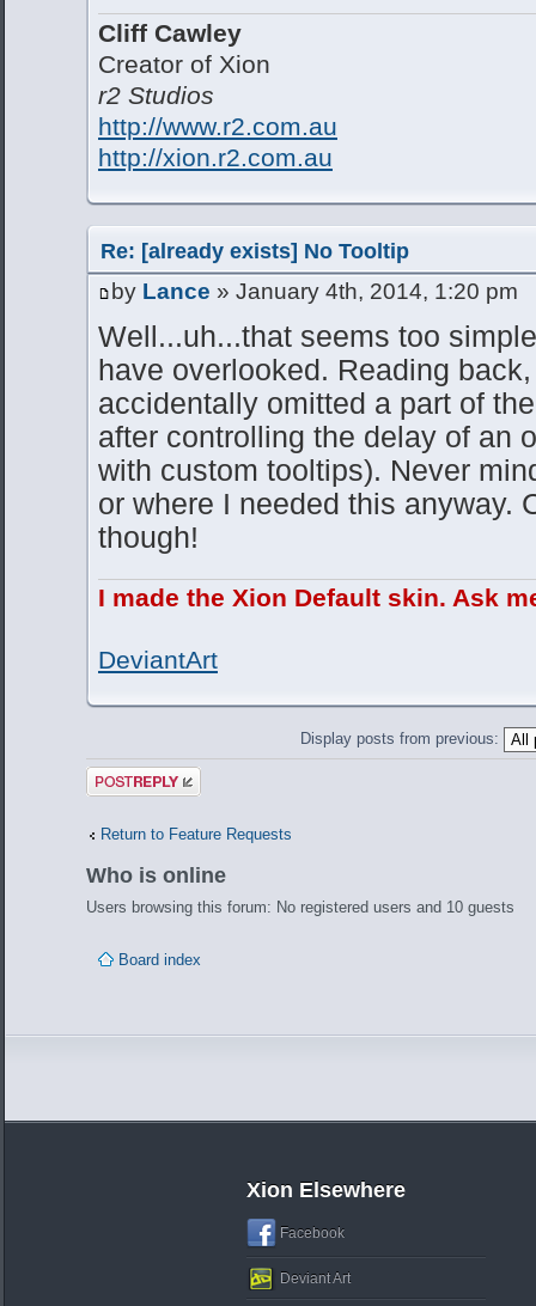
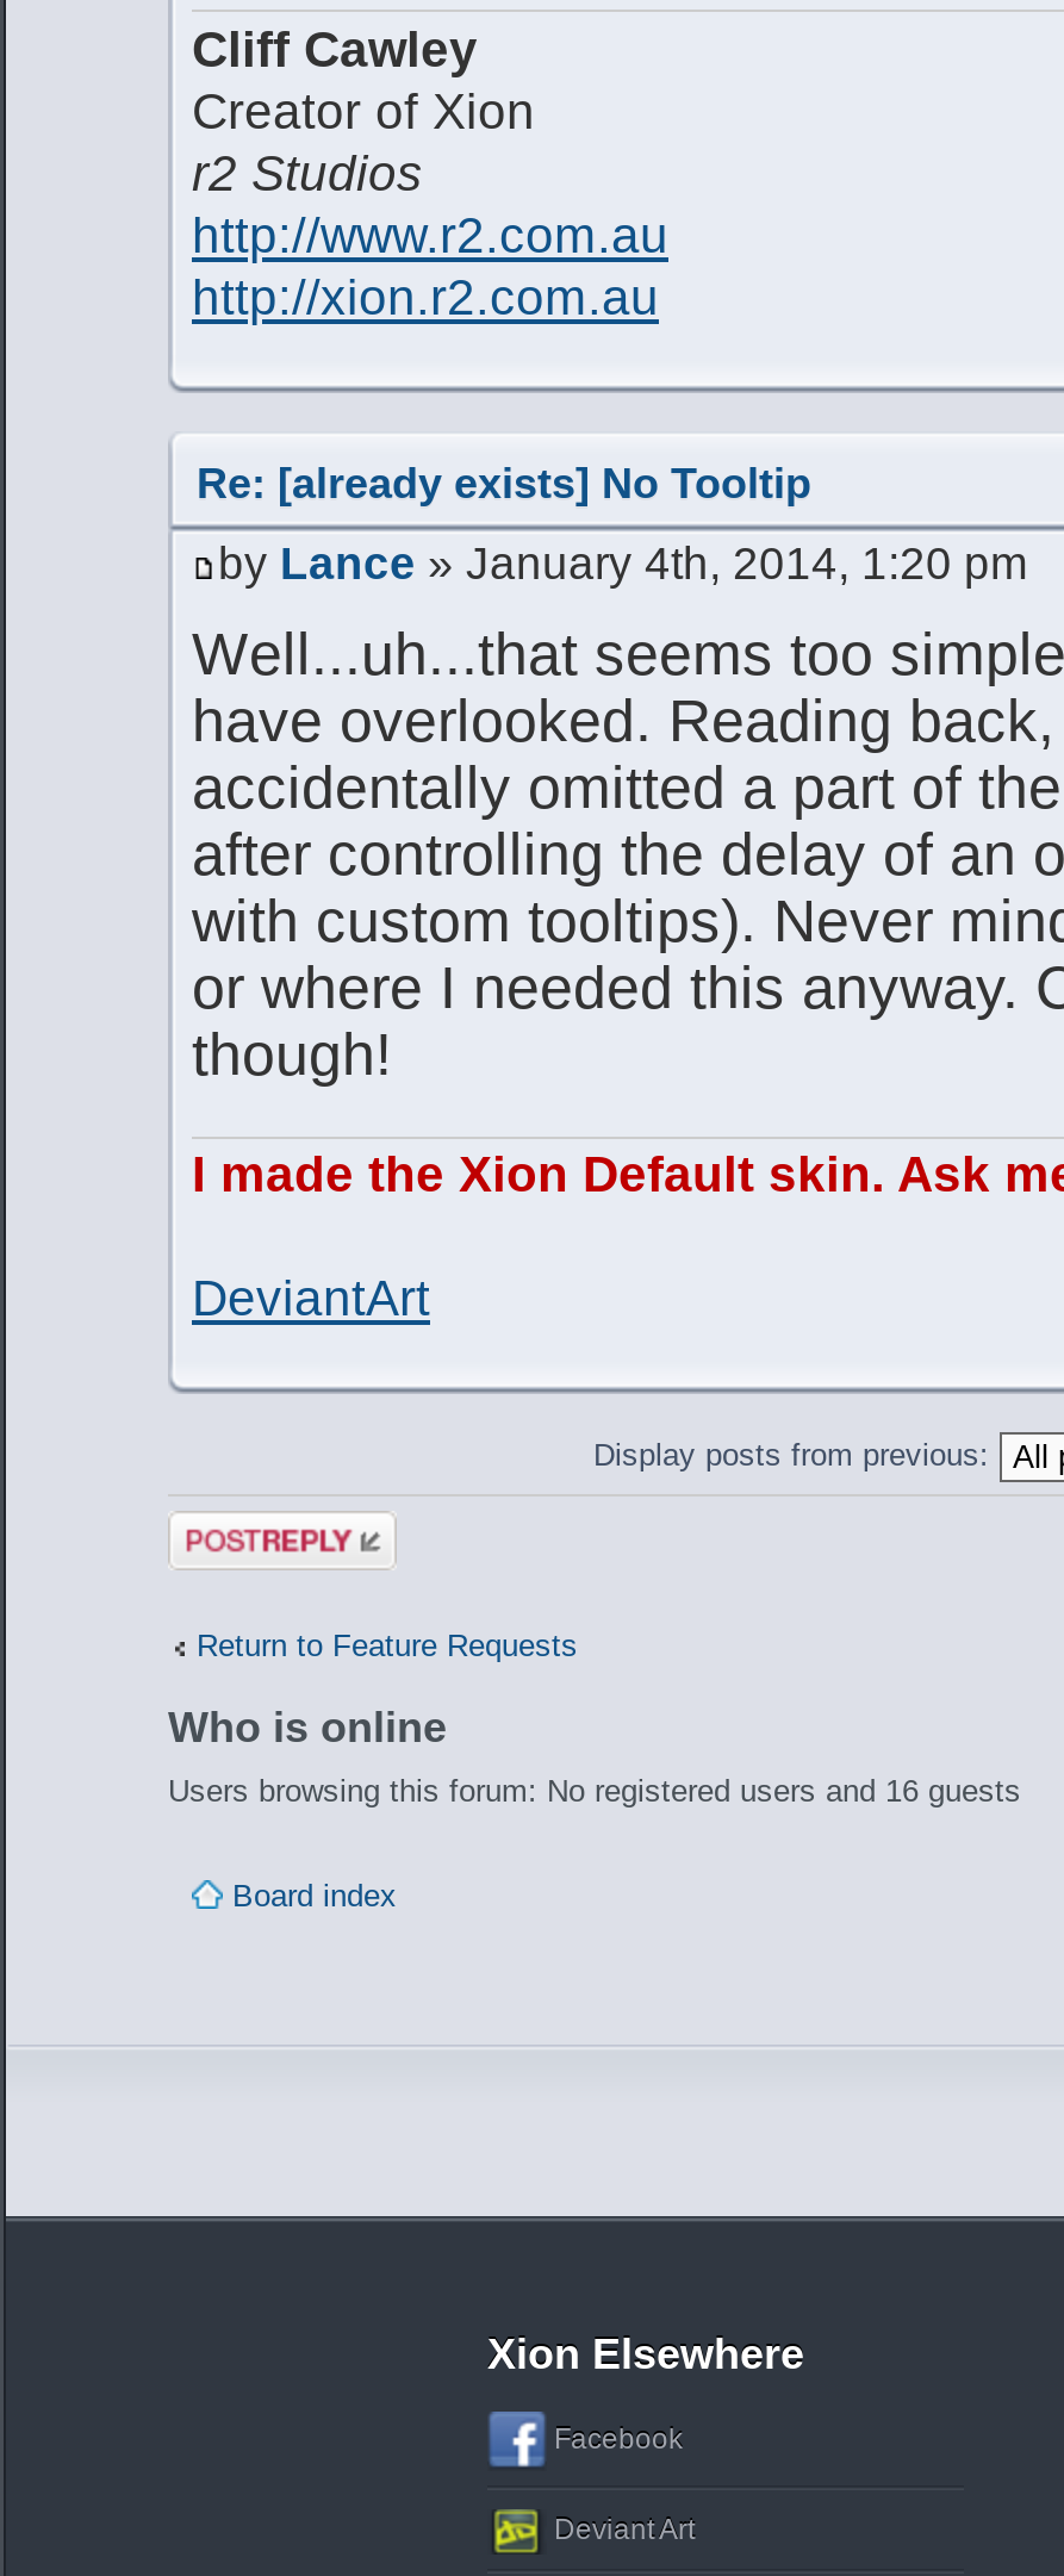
[86,898,514,916] Users browsing this forum: No registered users and 10 guests -> [168,1773,1021,1809] Users browsing this forum: No registered users and 16 guests

